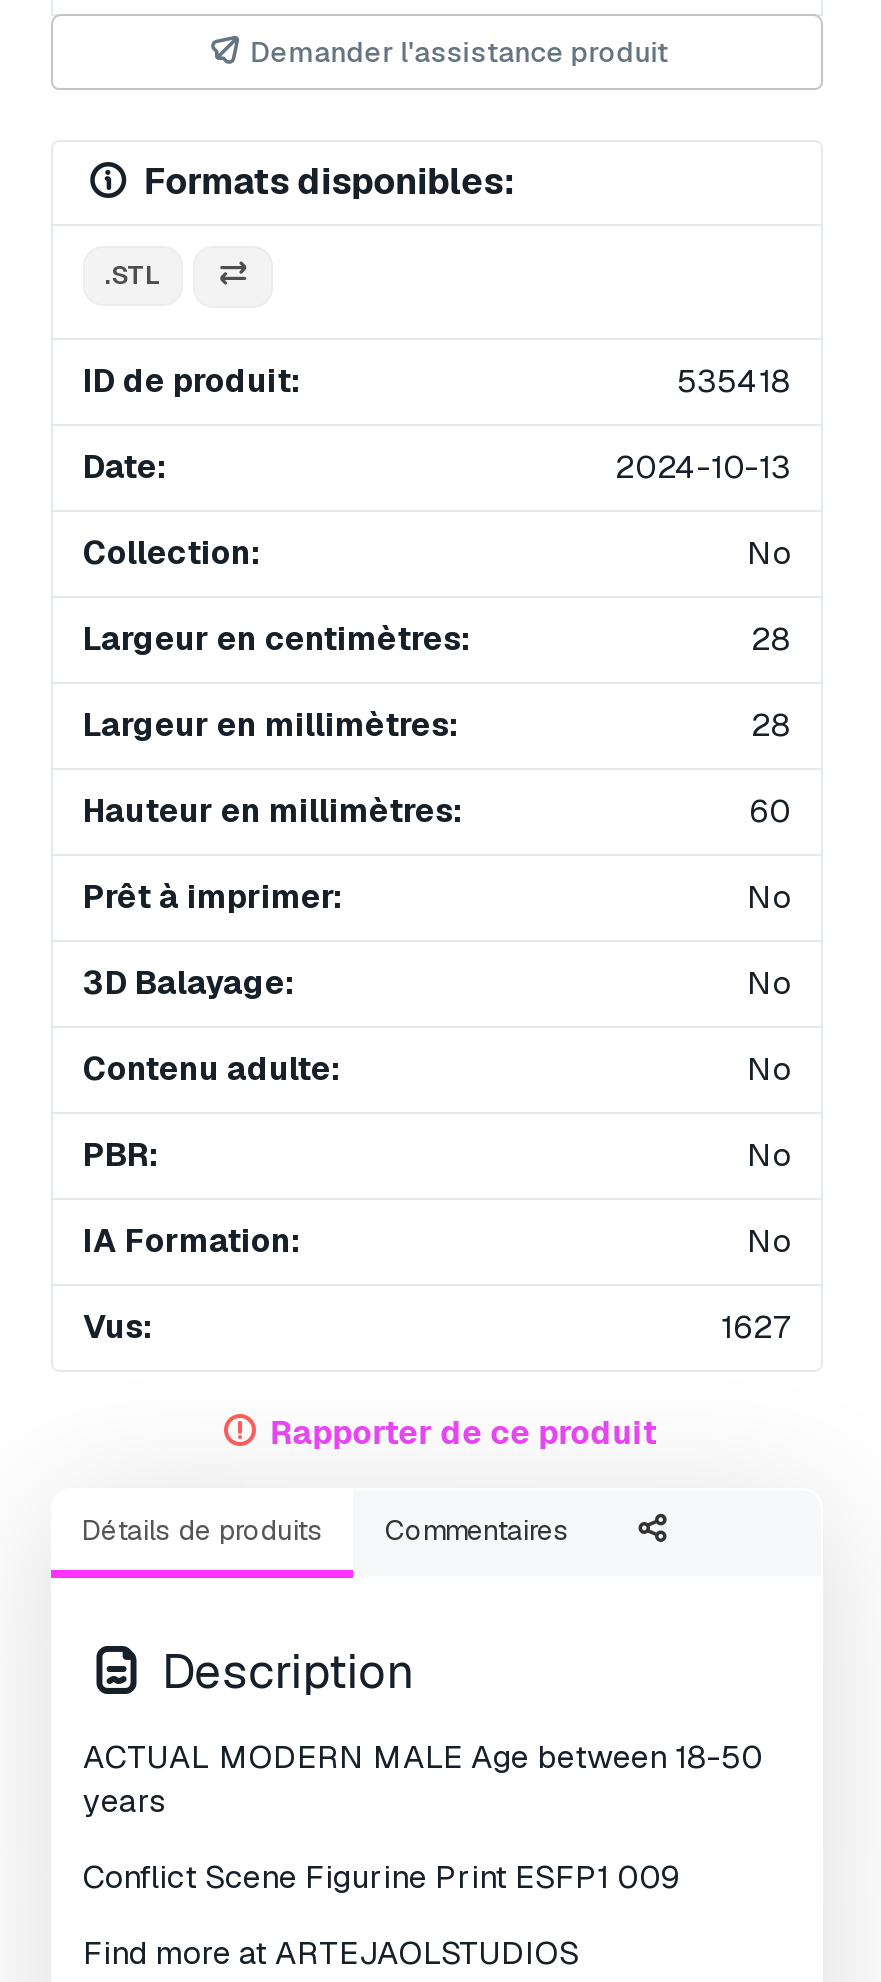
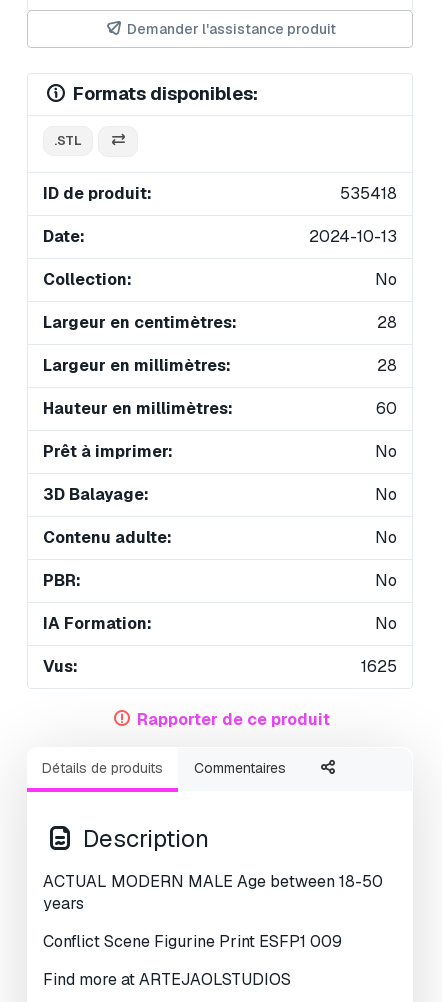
[721,1306,791,1348] 1627 -> [361,656,397,677] 1625

